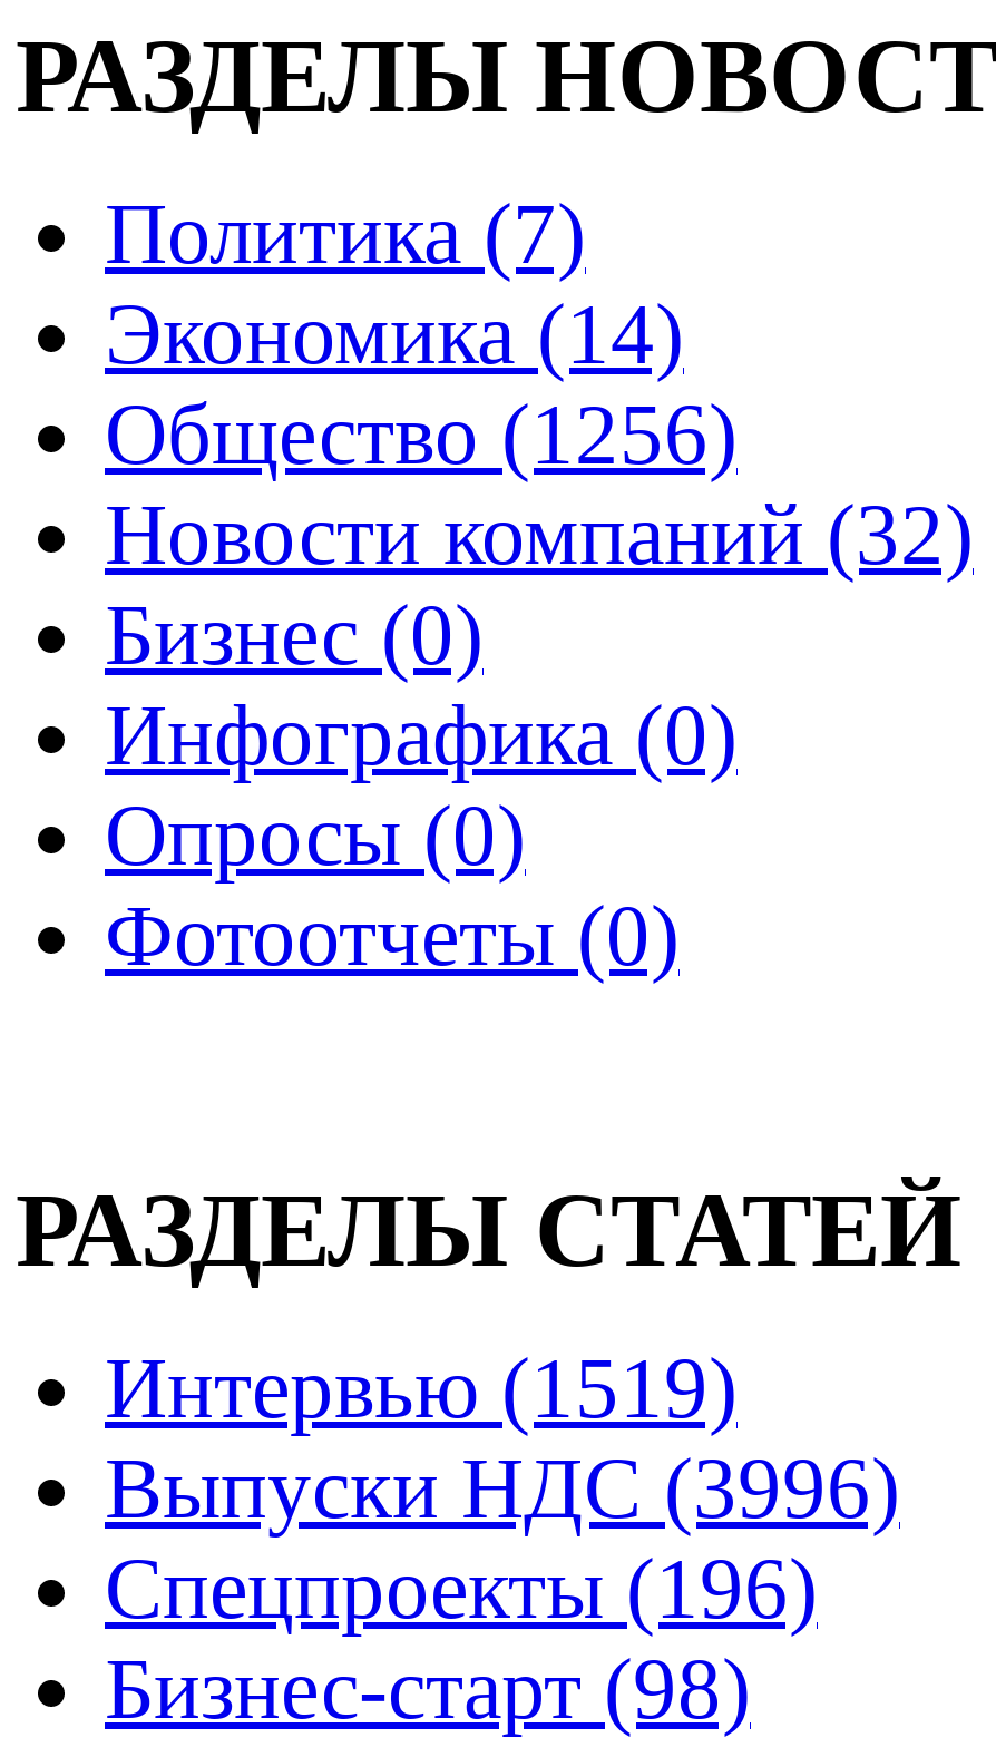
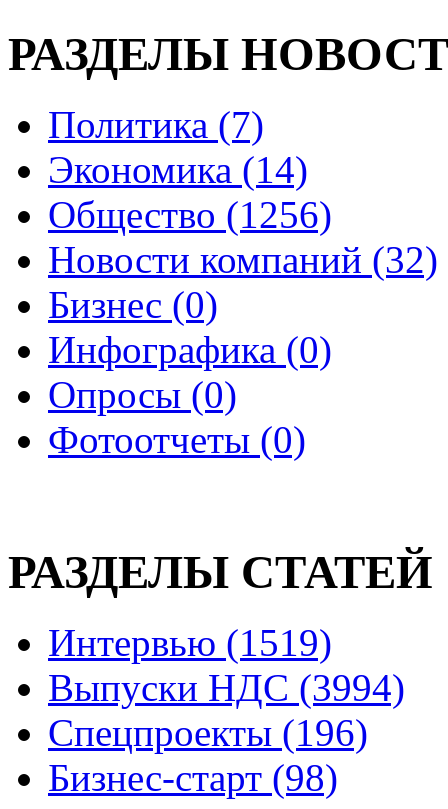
[105,1440,900,1536] Выпуски НДС (3996) -> [48,666,405,709] Выпуски НДС (3994)

